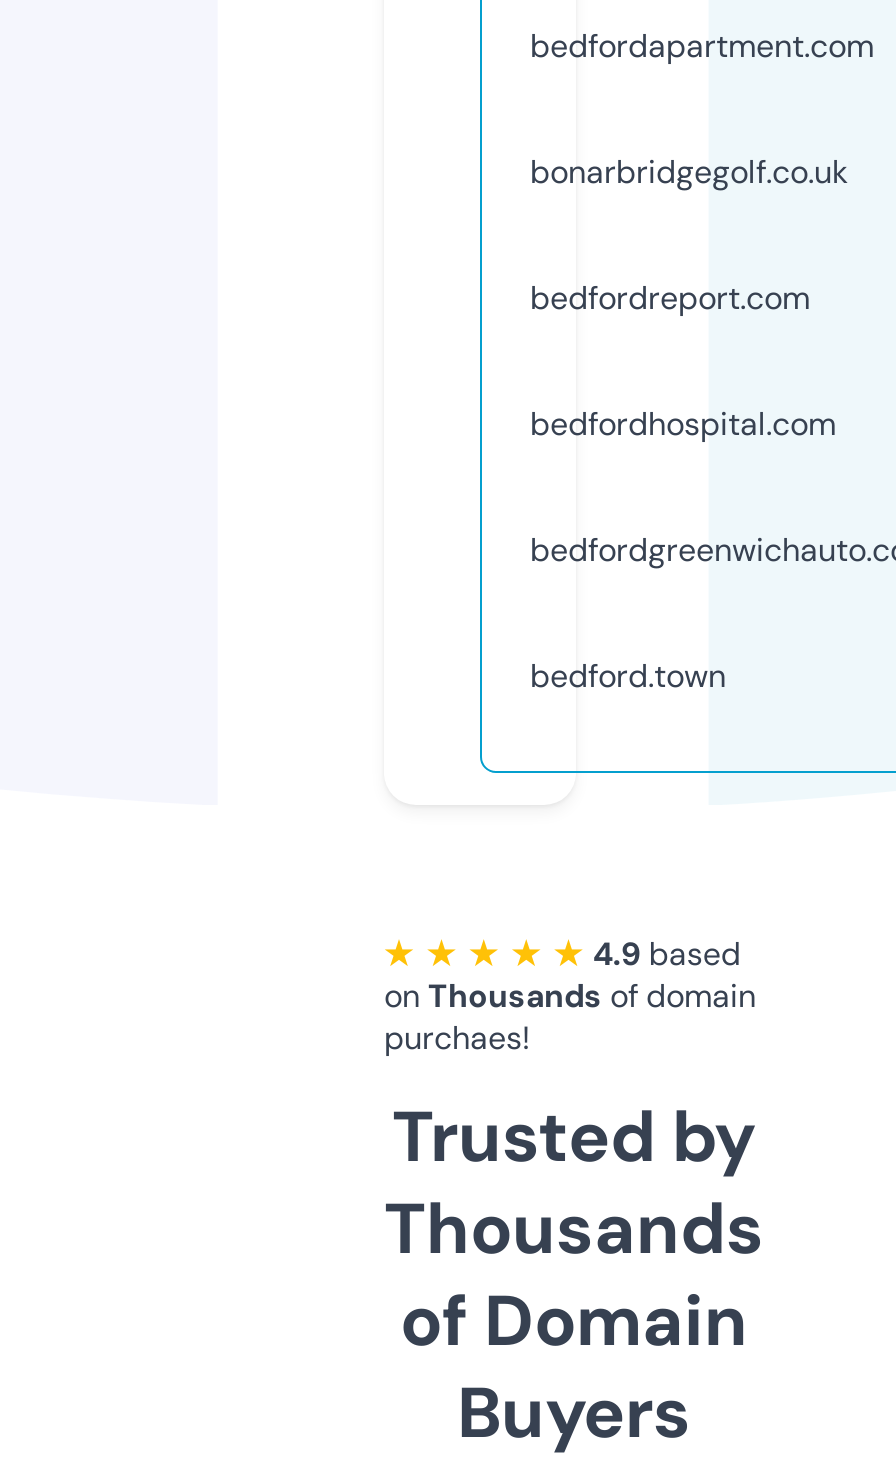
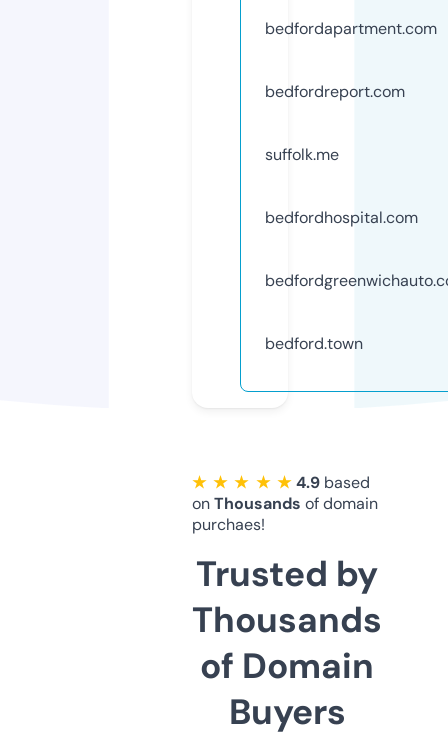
[530,151,848,193] bonarbridgegolf.co.uk -> none
moved [530,277,810,319] -> [265,81,405,102]: bedfordreport.com
none -> [265,144,339,165] suffolk.me

